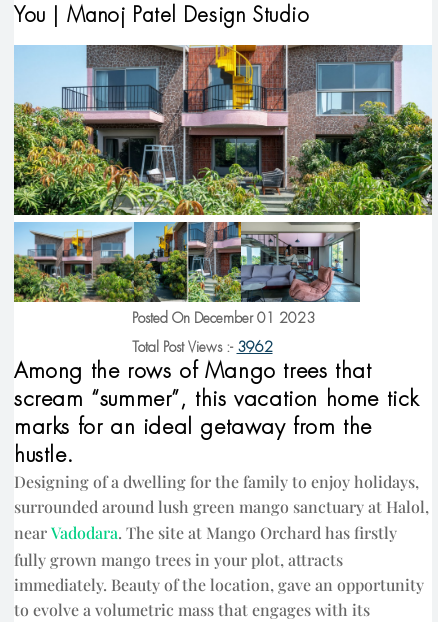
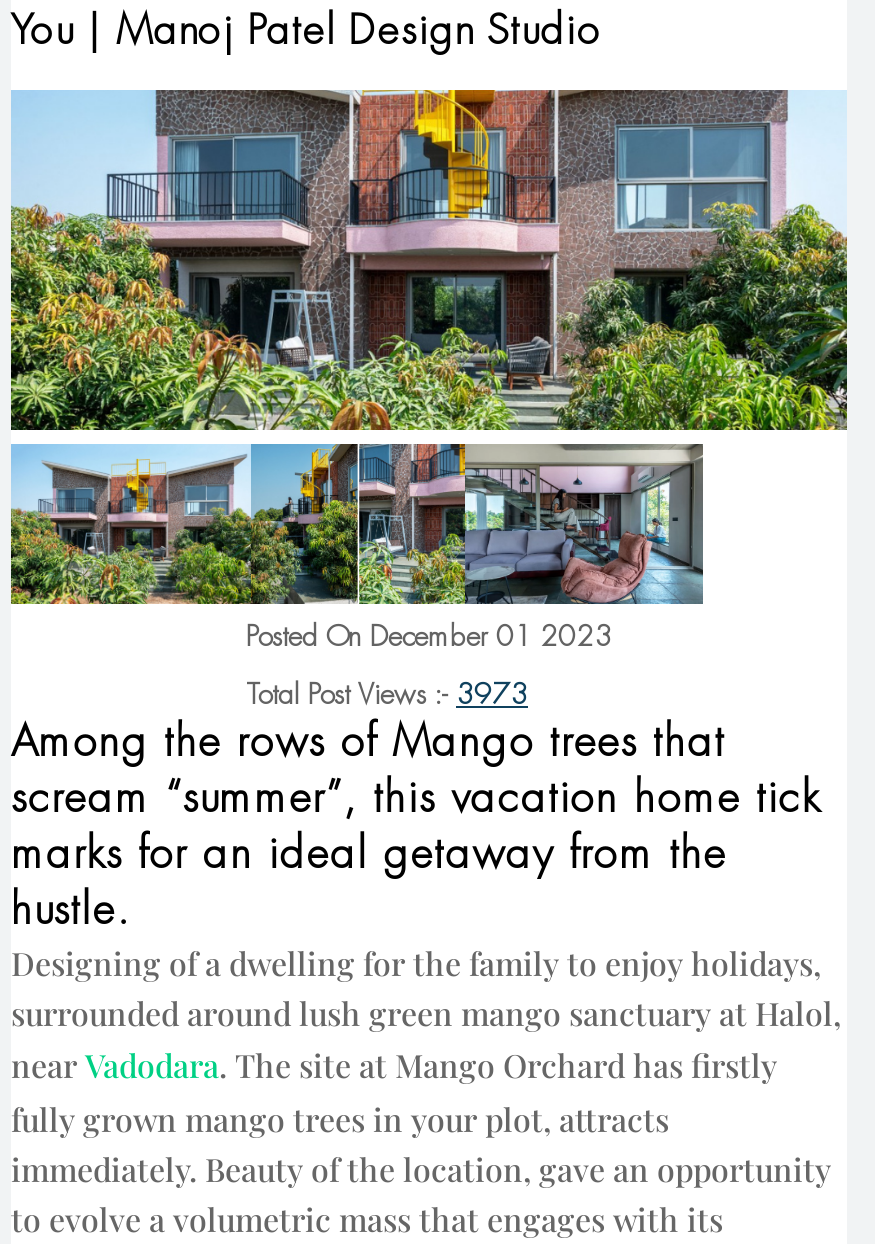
[131,338,272,356] Total Post Views :- 3962 -> [246,676,528,712] Total Post Views :- 3973

